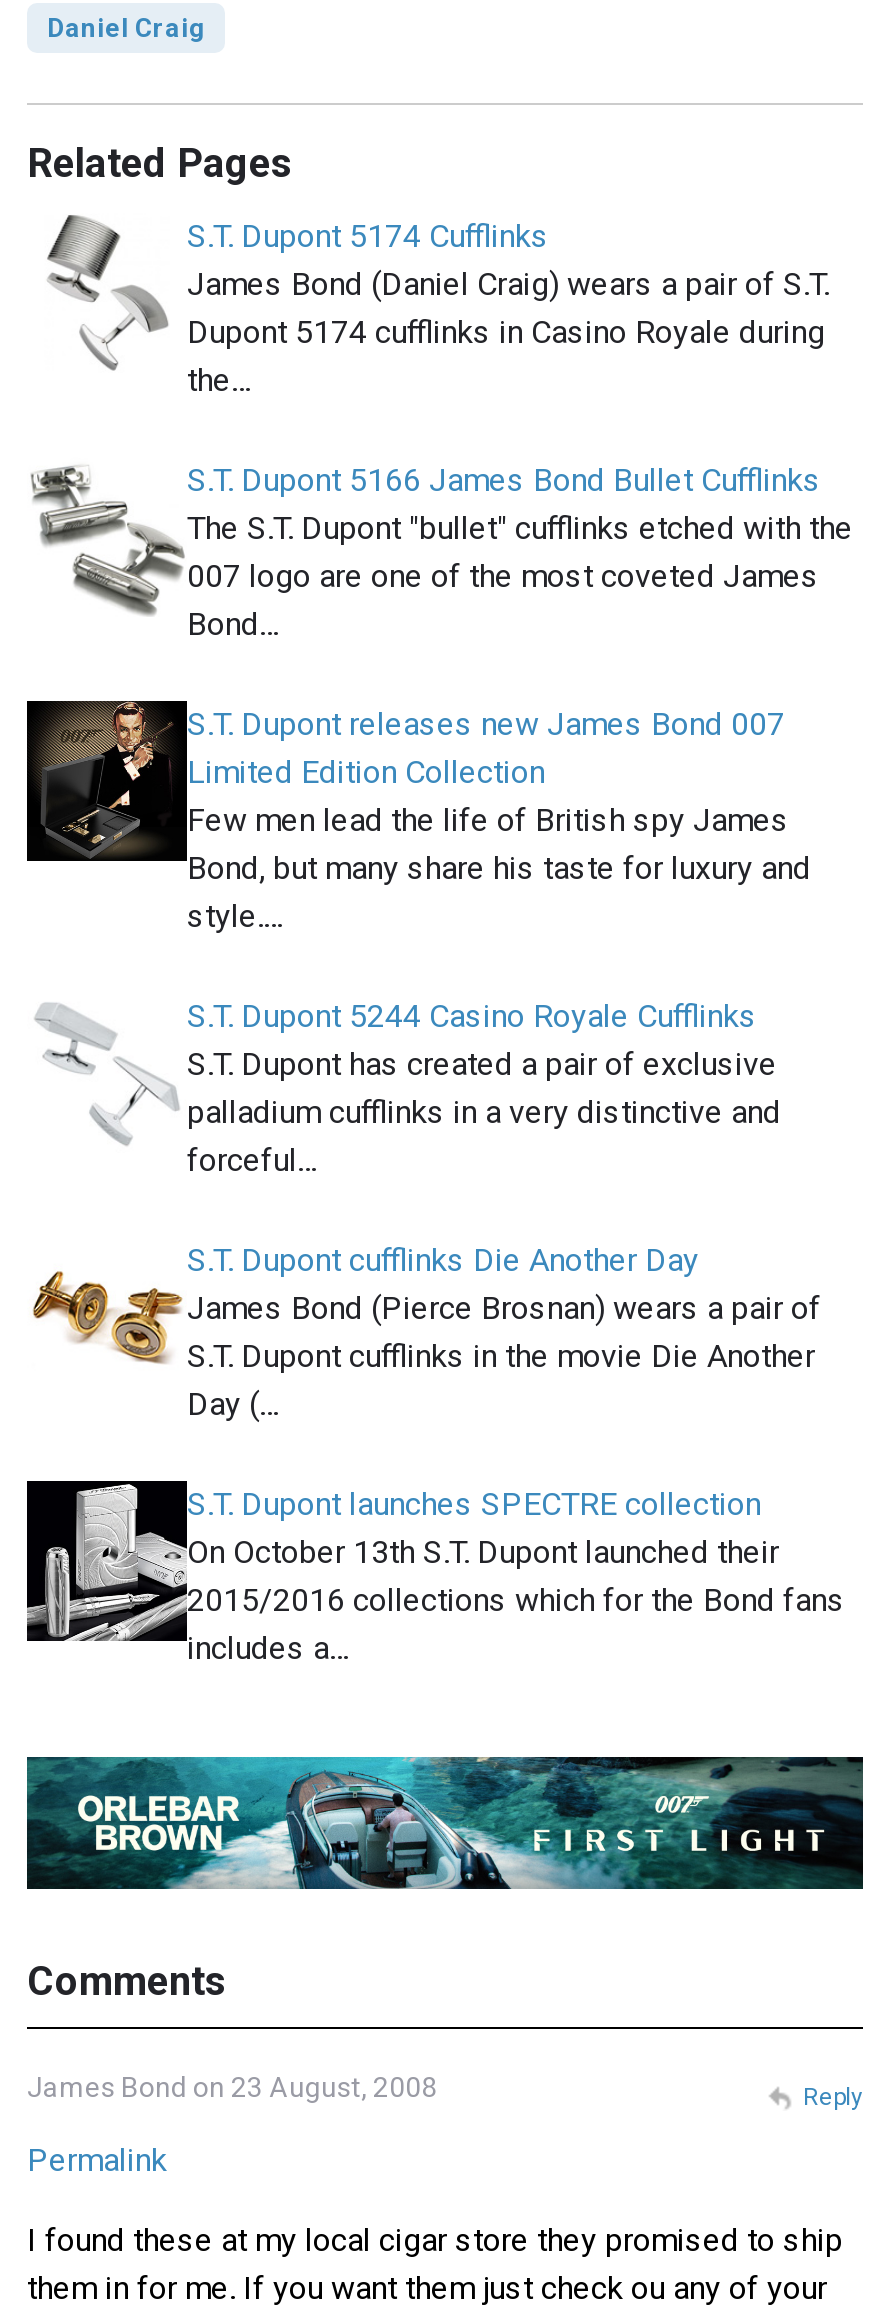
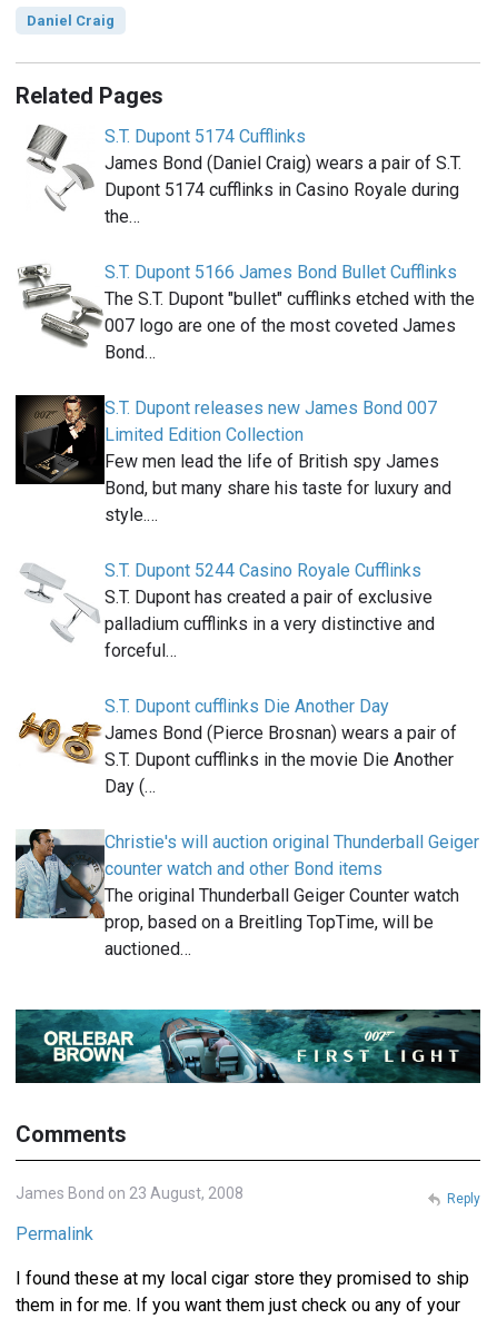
[25,1479,845,1667] [image] | S.T. Dupont launches SPECTRE collection | On October 13th S.T. Dupont launched their | 2015/2016 collections which for the Bond fans | includes a… -> [14,829,479,959] [image] | Christie's will auction original Thunderball Geiger | counter watch and other Bond items | The original Thunderball Geiger Counter watch | prop, based on a Breitling TopTime, will be | auctioned…

